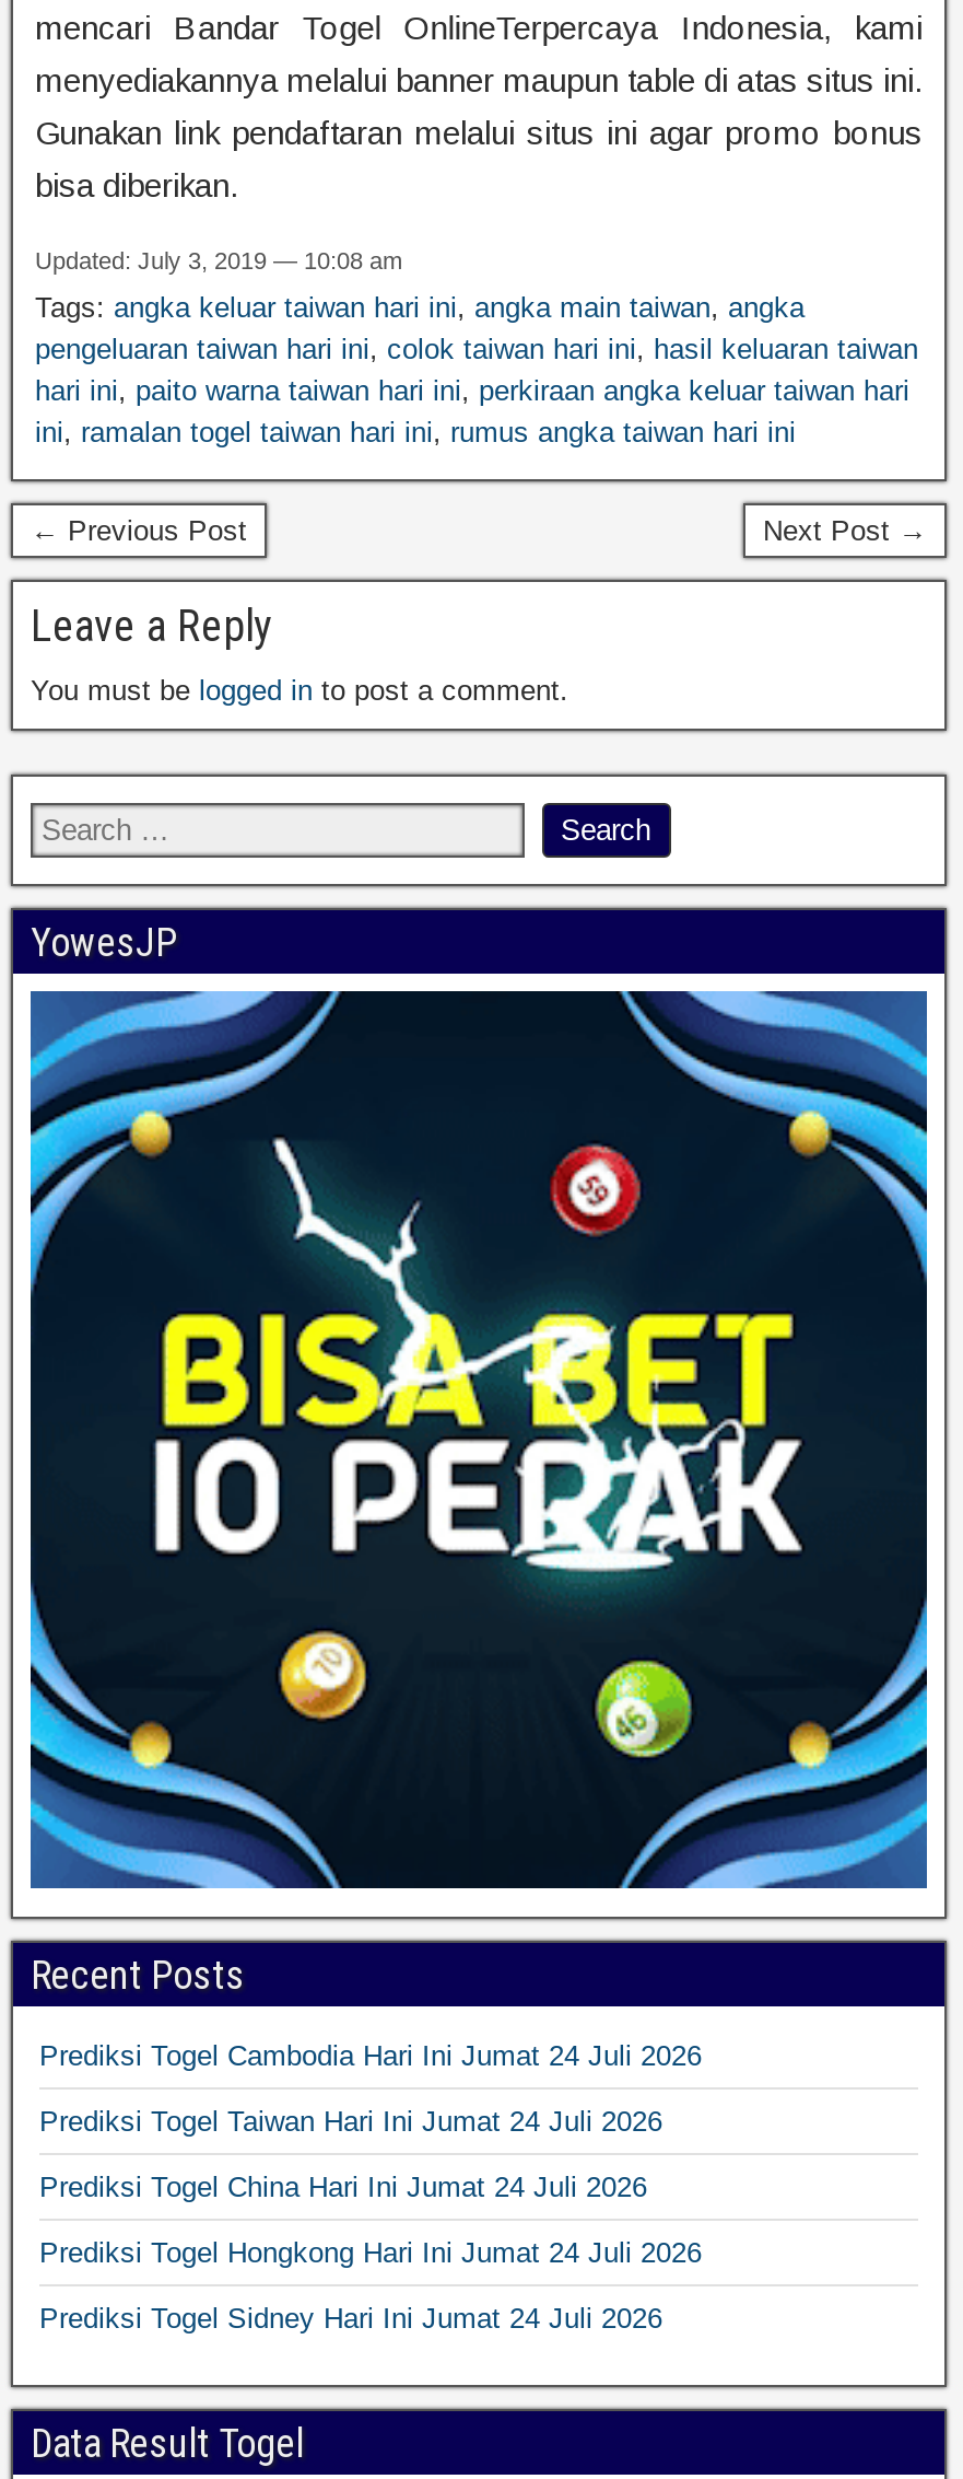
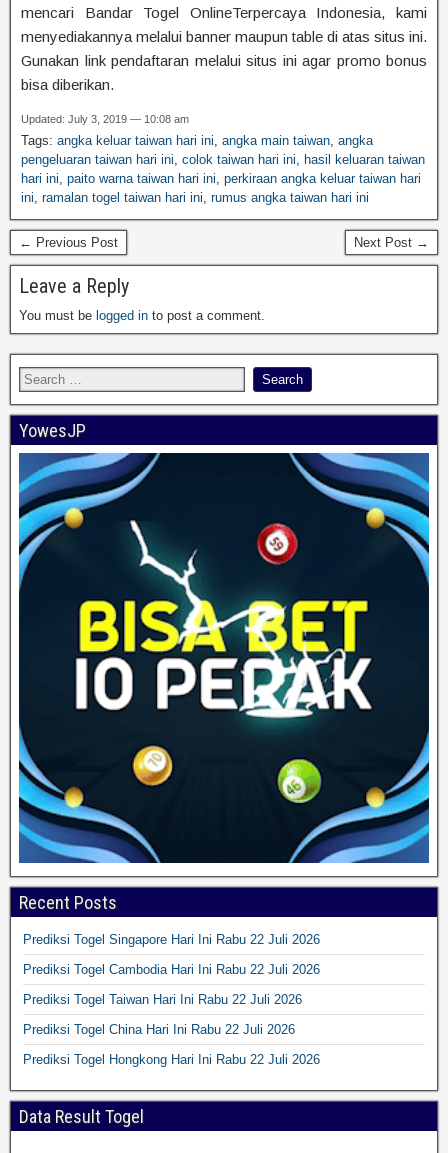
[39,2040,702,2072] Prediksi Togel Cambodia Hari Ini Jumat 24 Juli 2026 -> [23,932,320,947] Prediksi Togel Singapore Hari Ini Rabu 22 Juli 2026
[39,2105,662,2138] Prediksi Togel Taiwan Hari Ini Jumat 24 Juli 2026 -> [23,962,320,977] Prediksi Togel Cambodia Hari Ini Rabu 22 Juli 2026
[39,2171,647,2204] Prediksi Togel China Hari Ini Jumat 24 Juli 2026 -> [23,992,302,1007] Prediksi Togel Taiwan Hari Ini Rabu 22 Juli 2026
[39,2237,702,2269] Prediksi Togel Hongkong Hari Ini Jumat 24 Juli 2026 -> [23,1022,295,1037] Prediksi Togel China Hari Ini Rabu 22 Juli 2026
[39,2302,662,2335] Prediksi Togel Sidney Hari Ini Jumat 24 Juli 2026 -> [23,1052,320,1067] Prediksi Togel Hongkong Hari Ini Rabu 22 Juli 2026

